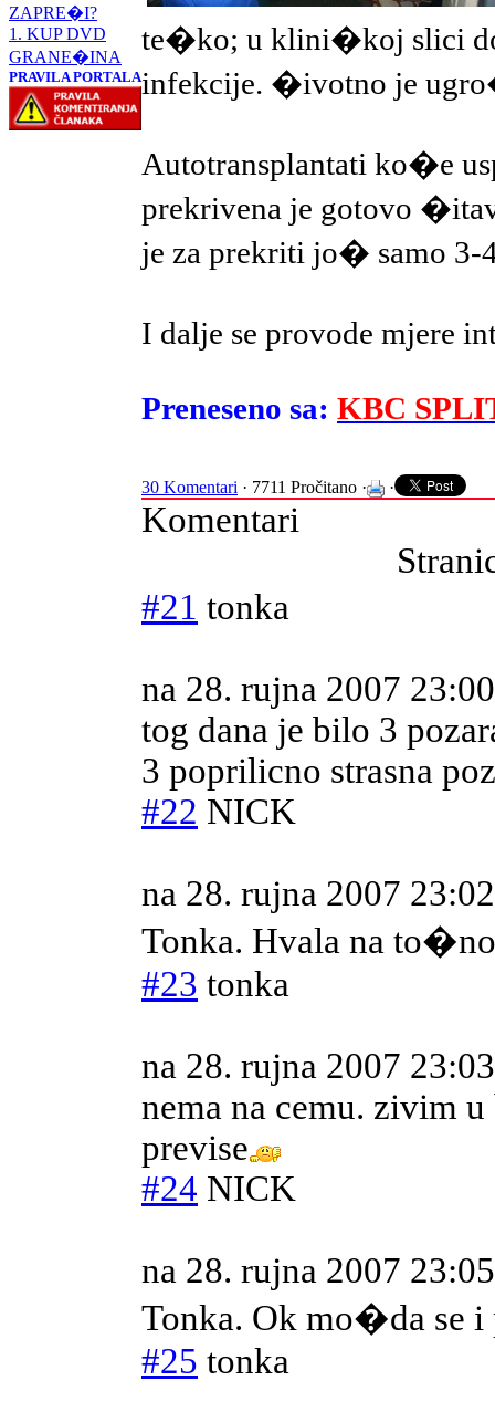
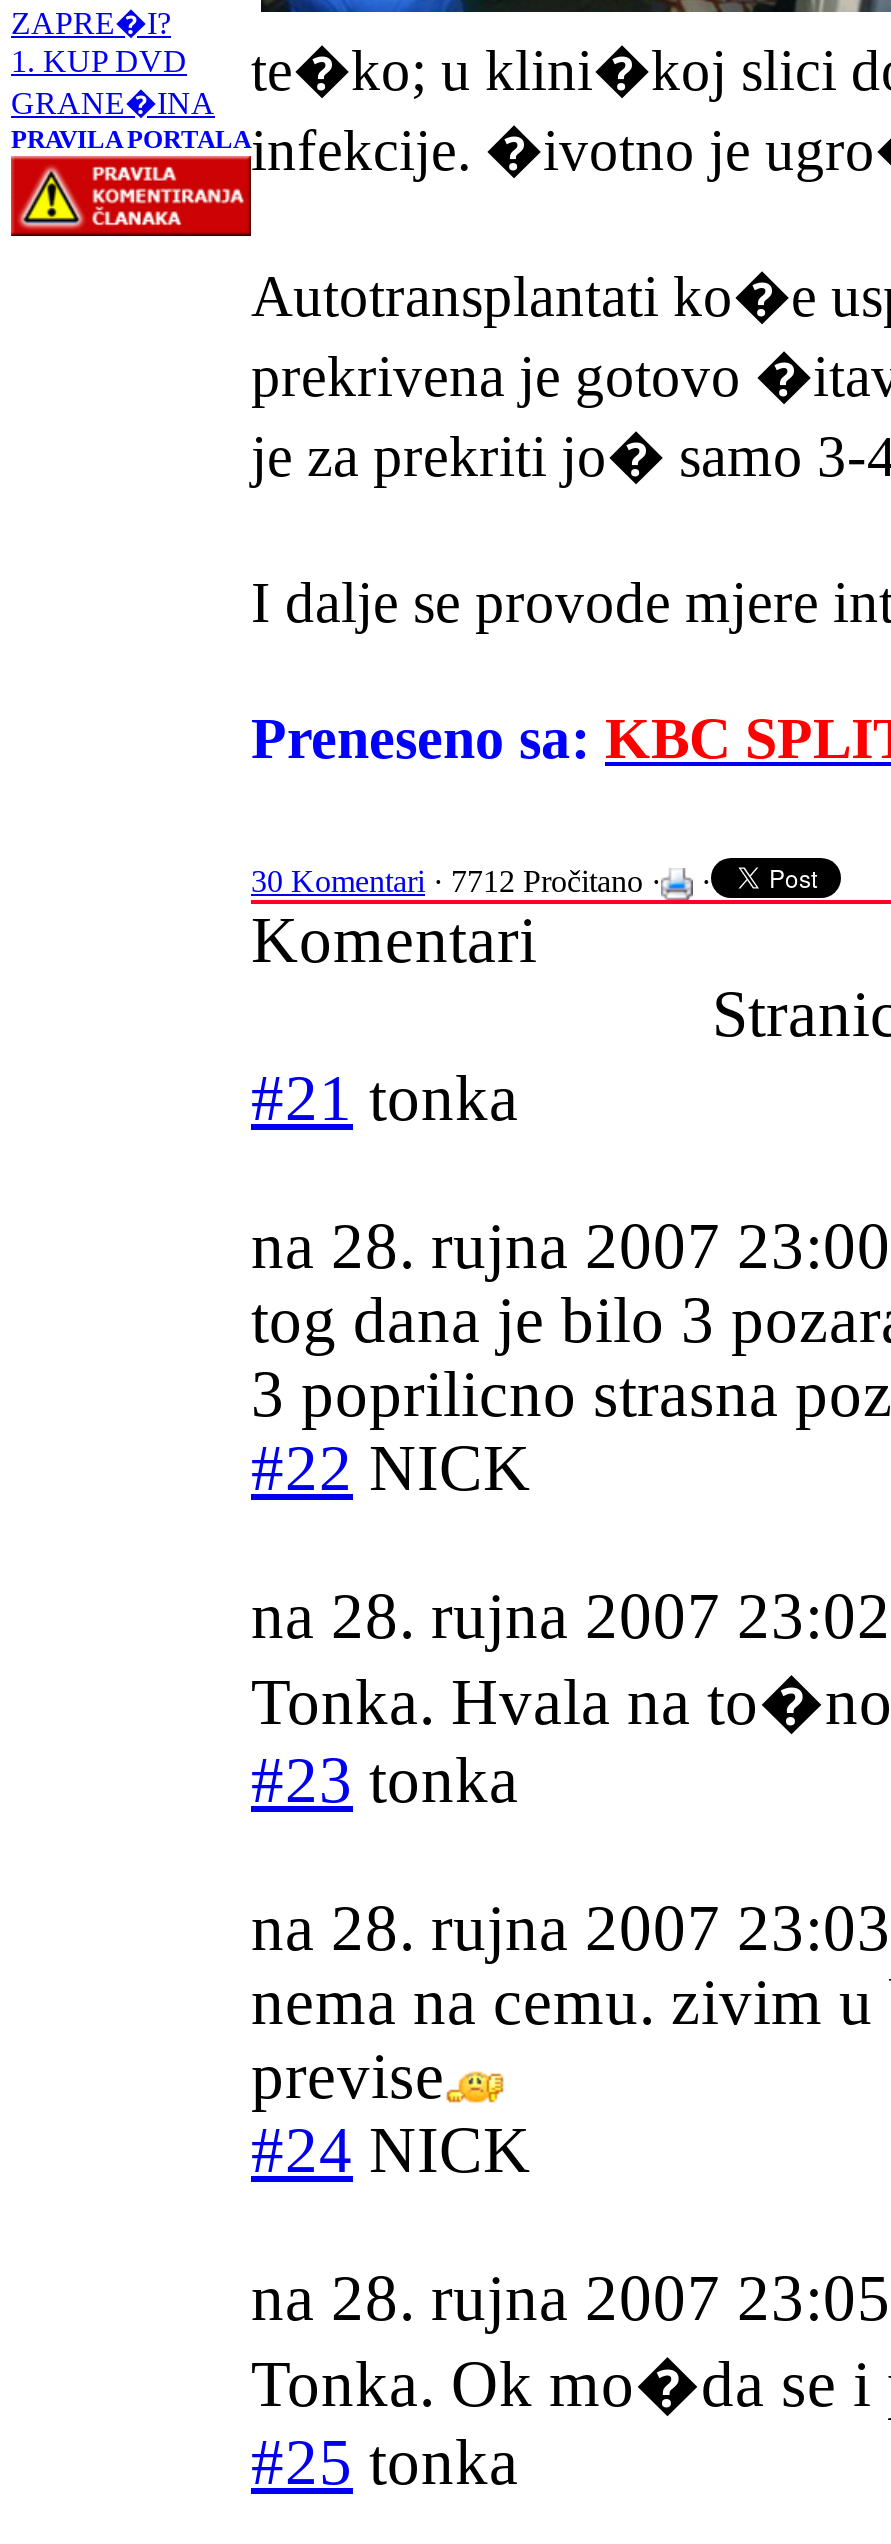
[141,478,367,496] 30 Komentari · 7711 Pročitano · -> [251,864,661,898] 30 Komentari · 7712 Pročitano ·

